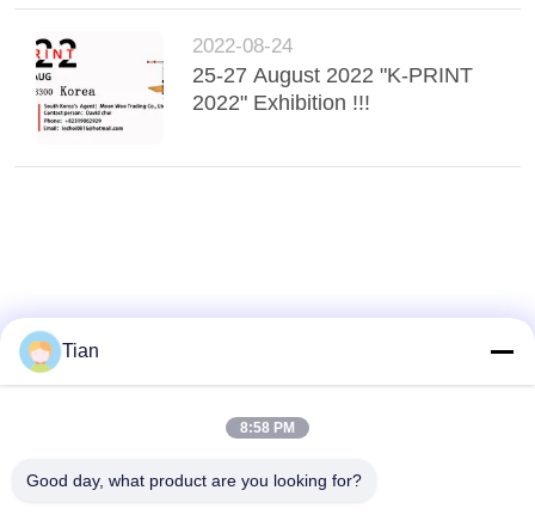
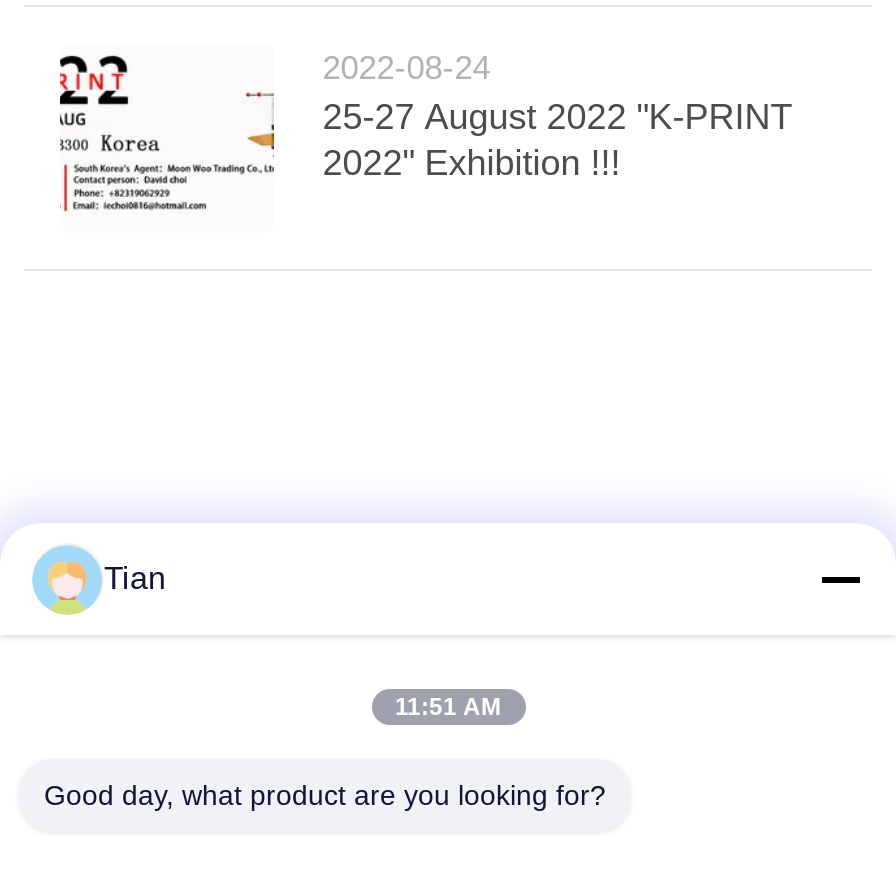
[240,419,295,436] 8:58 PM -> [395,693,501,721] 11:51 AM

